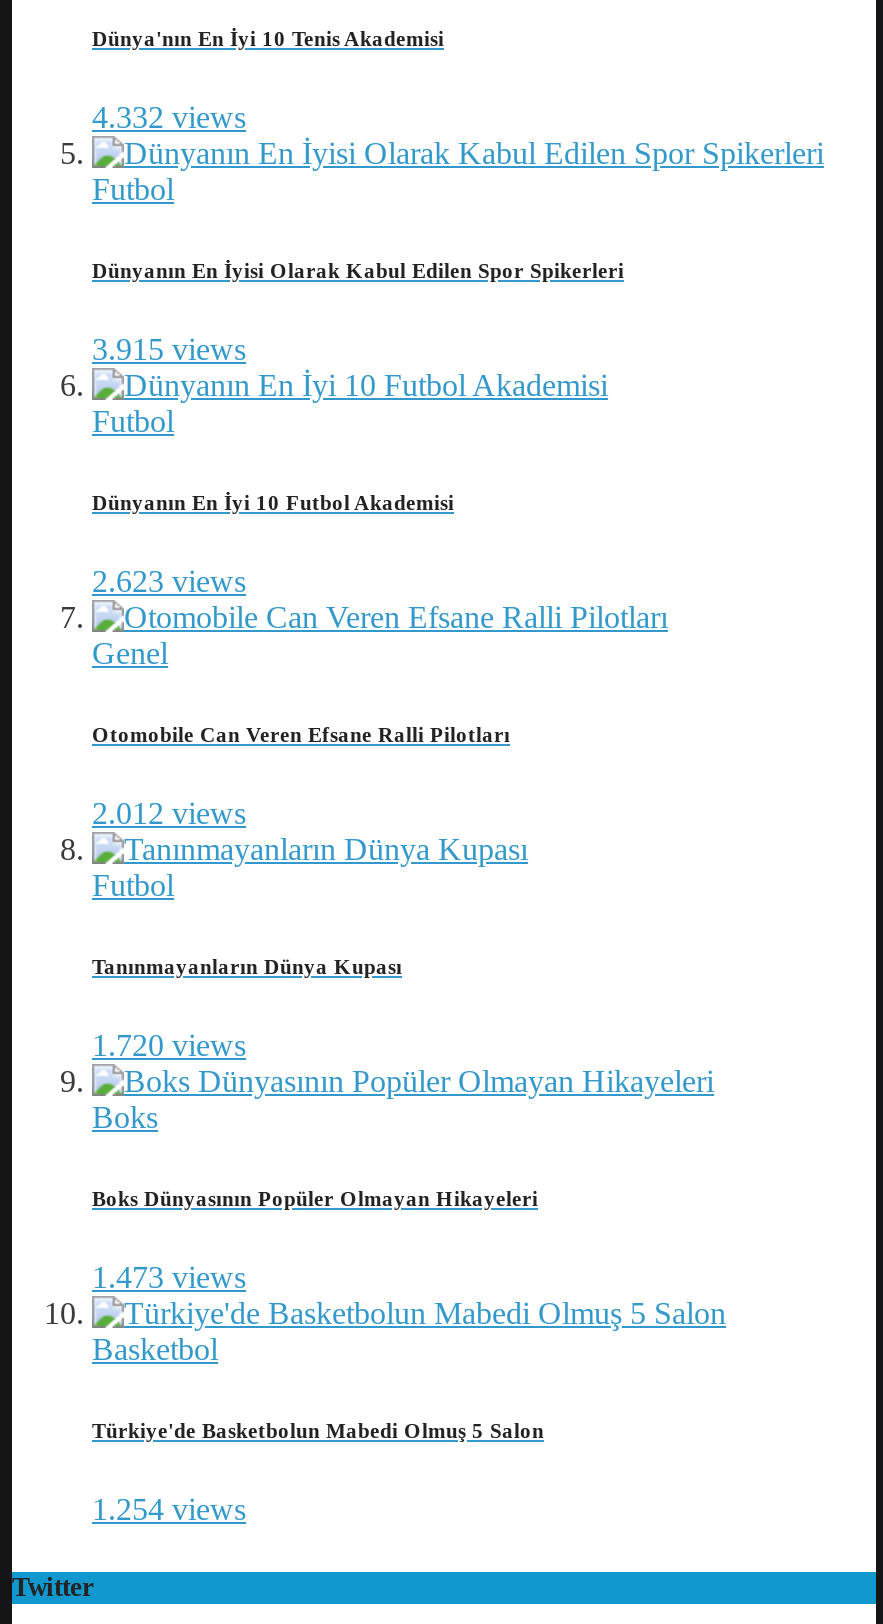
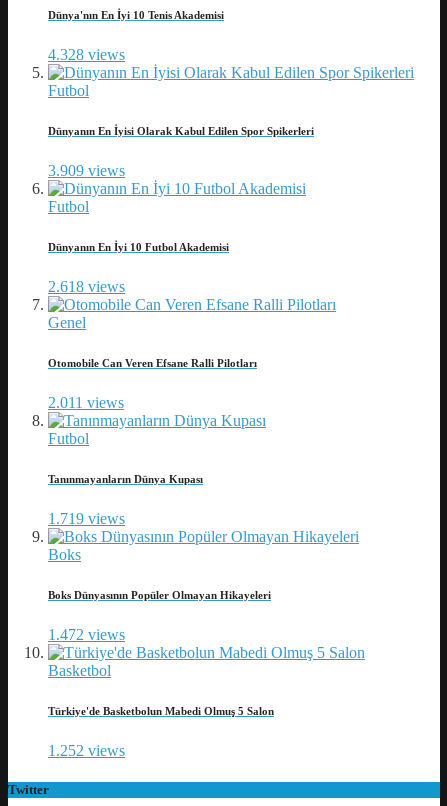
[92,100,246,134] 4.332 views -> [48,46,125,63] 4.328 views
[92,332,246,366] 3.915 views -> [48,162,125,179] 3.909 views
[92,564,246,598] 2.623 views -> [48,278,125,295] 2.618 views
[92,796,246,830] 2.012 views -> [48,394,124,411] 2.011 views
[92,1028,246,1062] 1.720 views -> [48,510,125,527] 1.719 views
[92,1259,246,1293] 1.473 views -> [48,626,125,643] 1.472 views
[92,1491,246,1525] 1.254 views -> [48,742,125,759] 1.252 views

